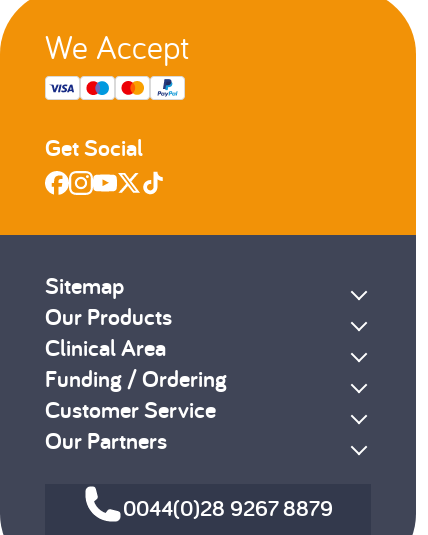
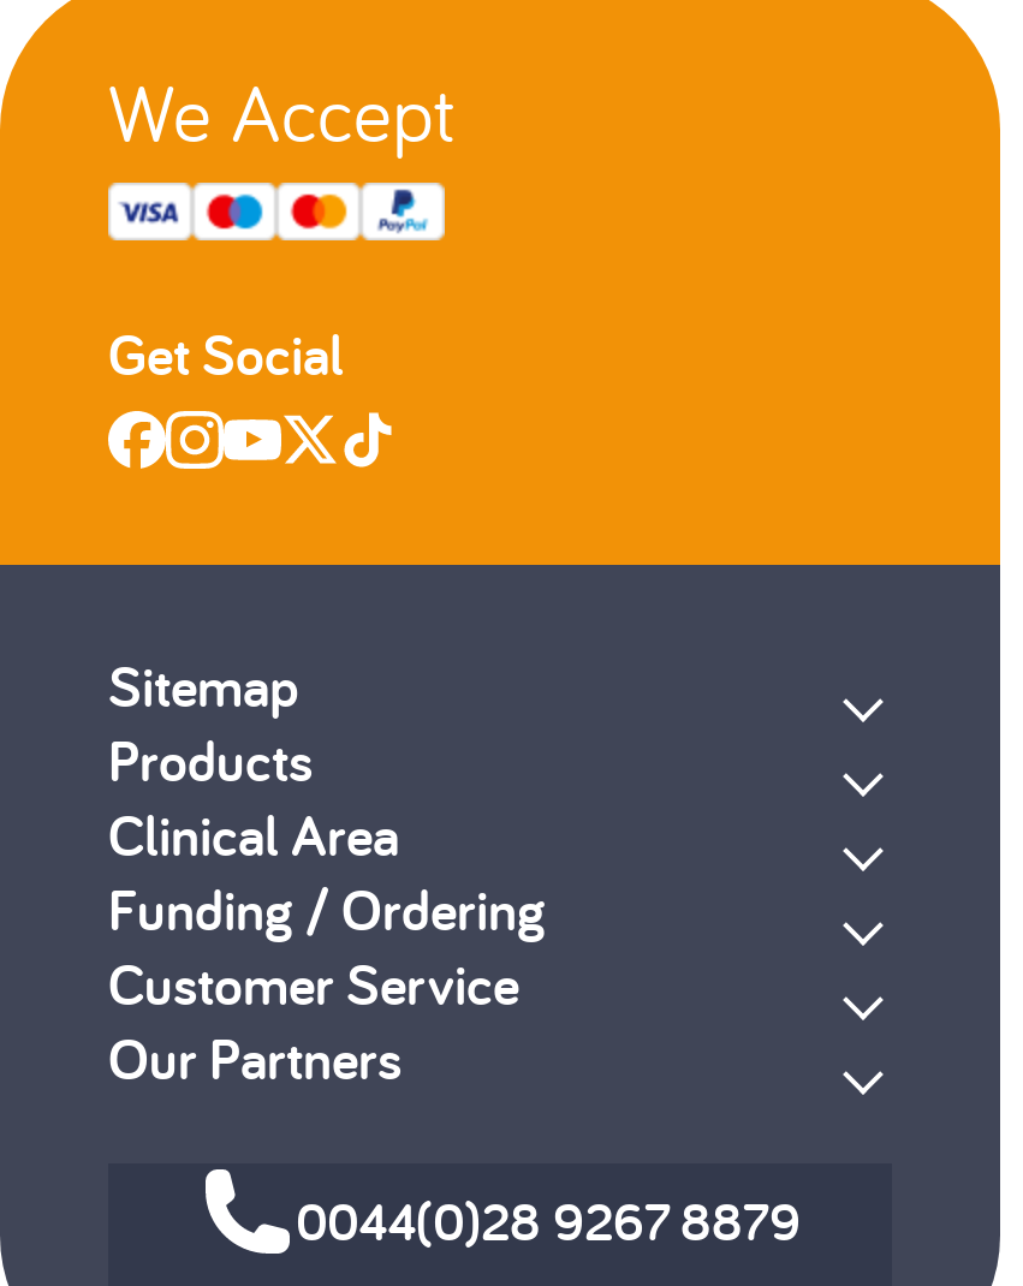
[45,301,172,332] Our Products -> [108,724,313,799] Products

